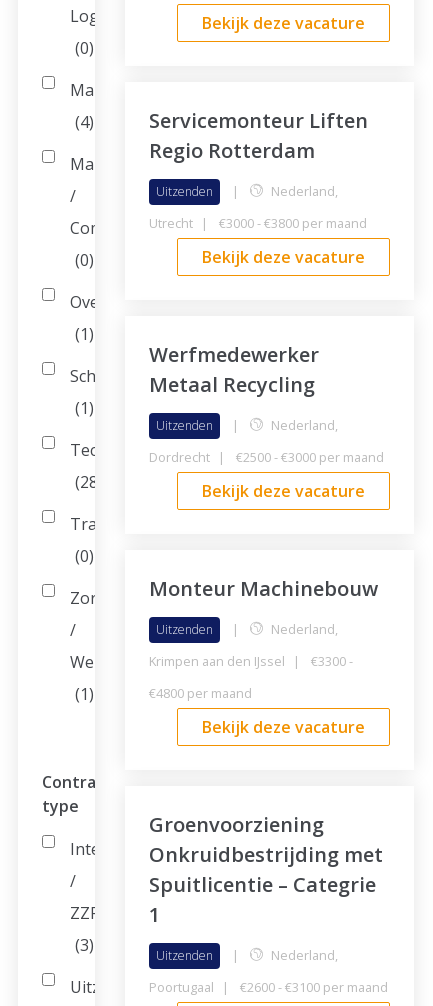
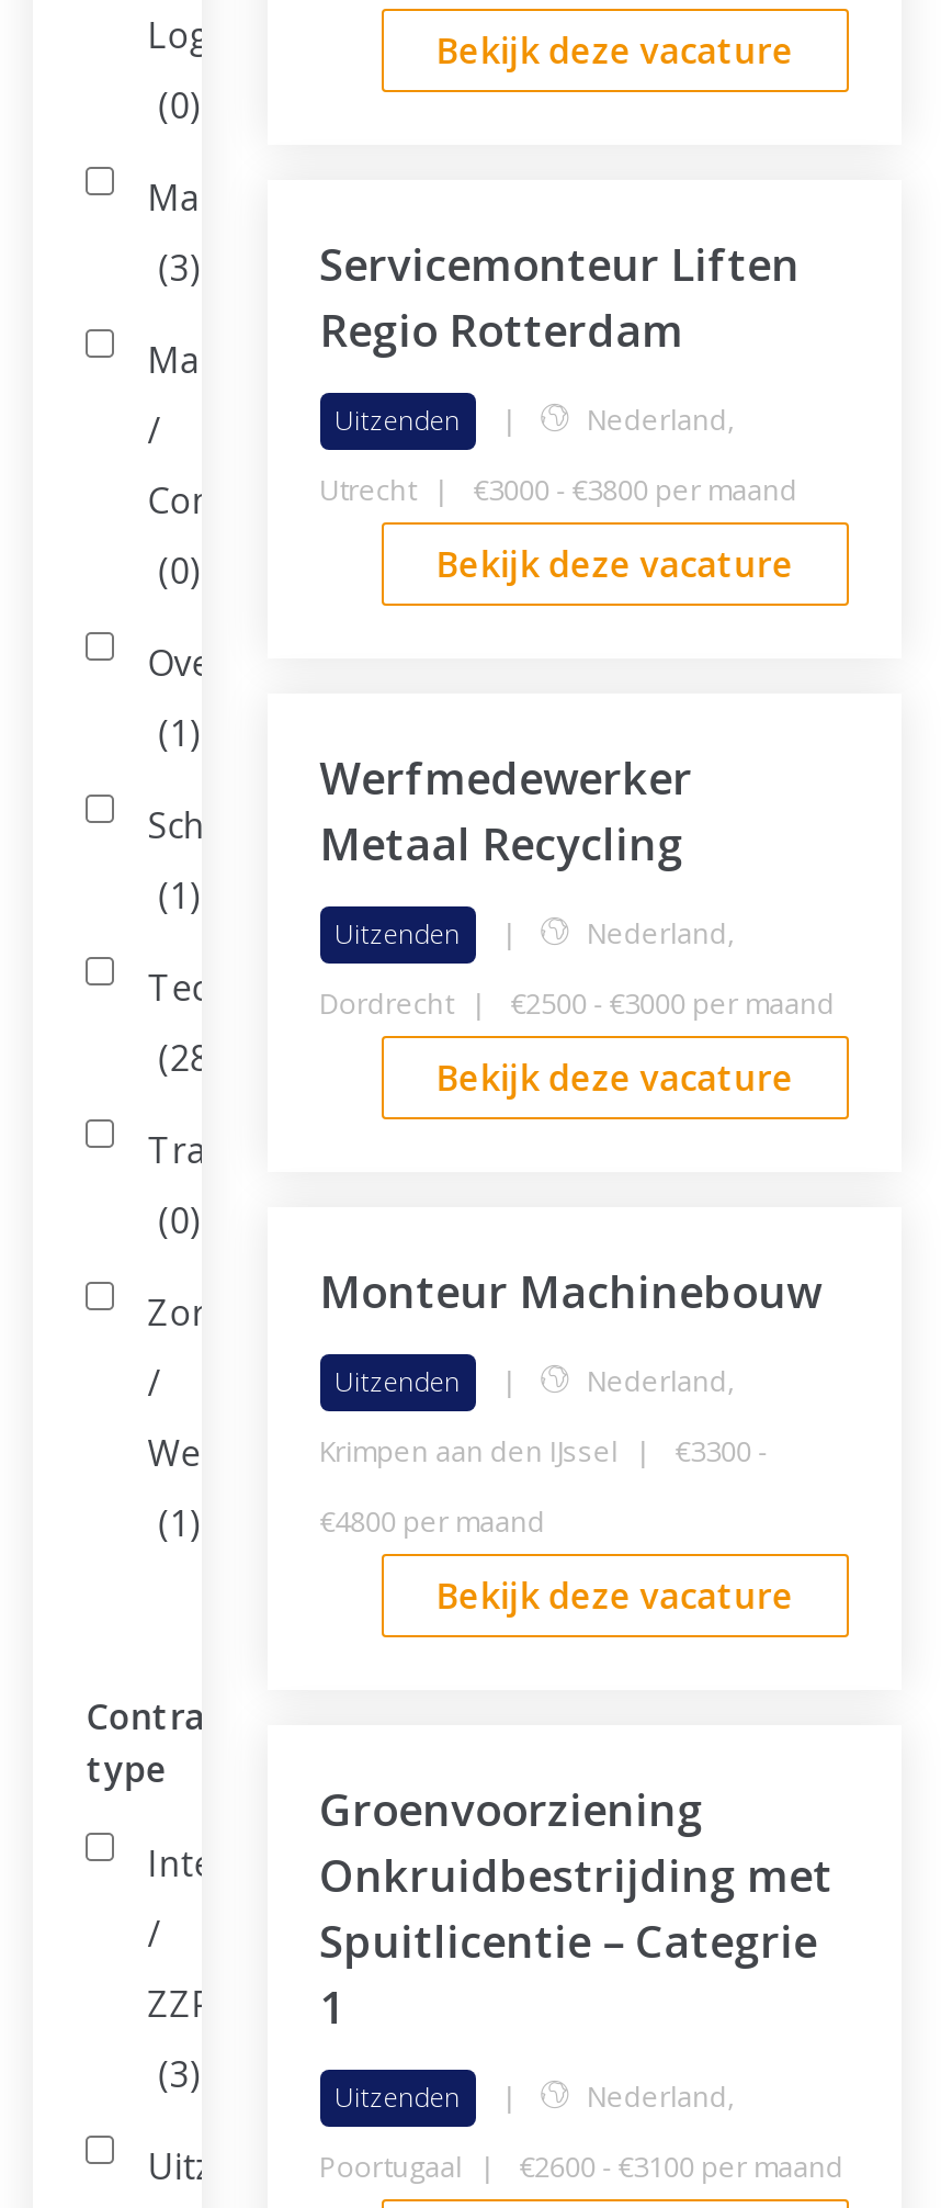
[75,111,94,133] (4) -> [158,244,200,292] (3)

